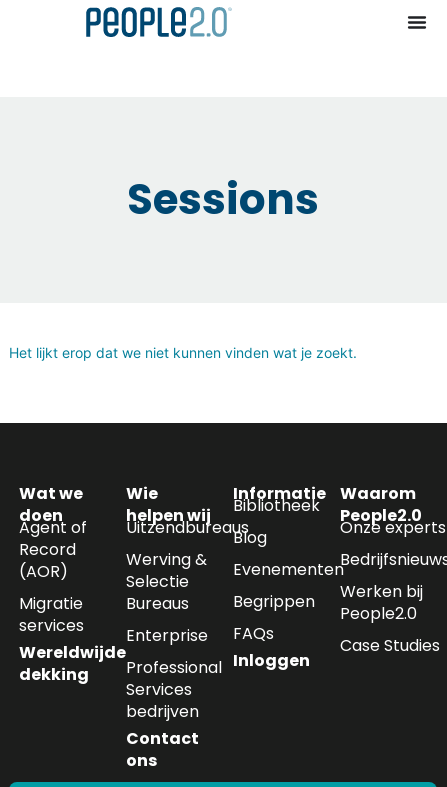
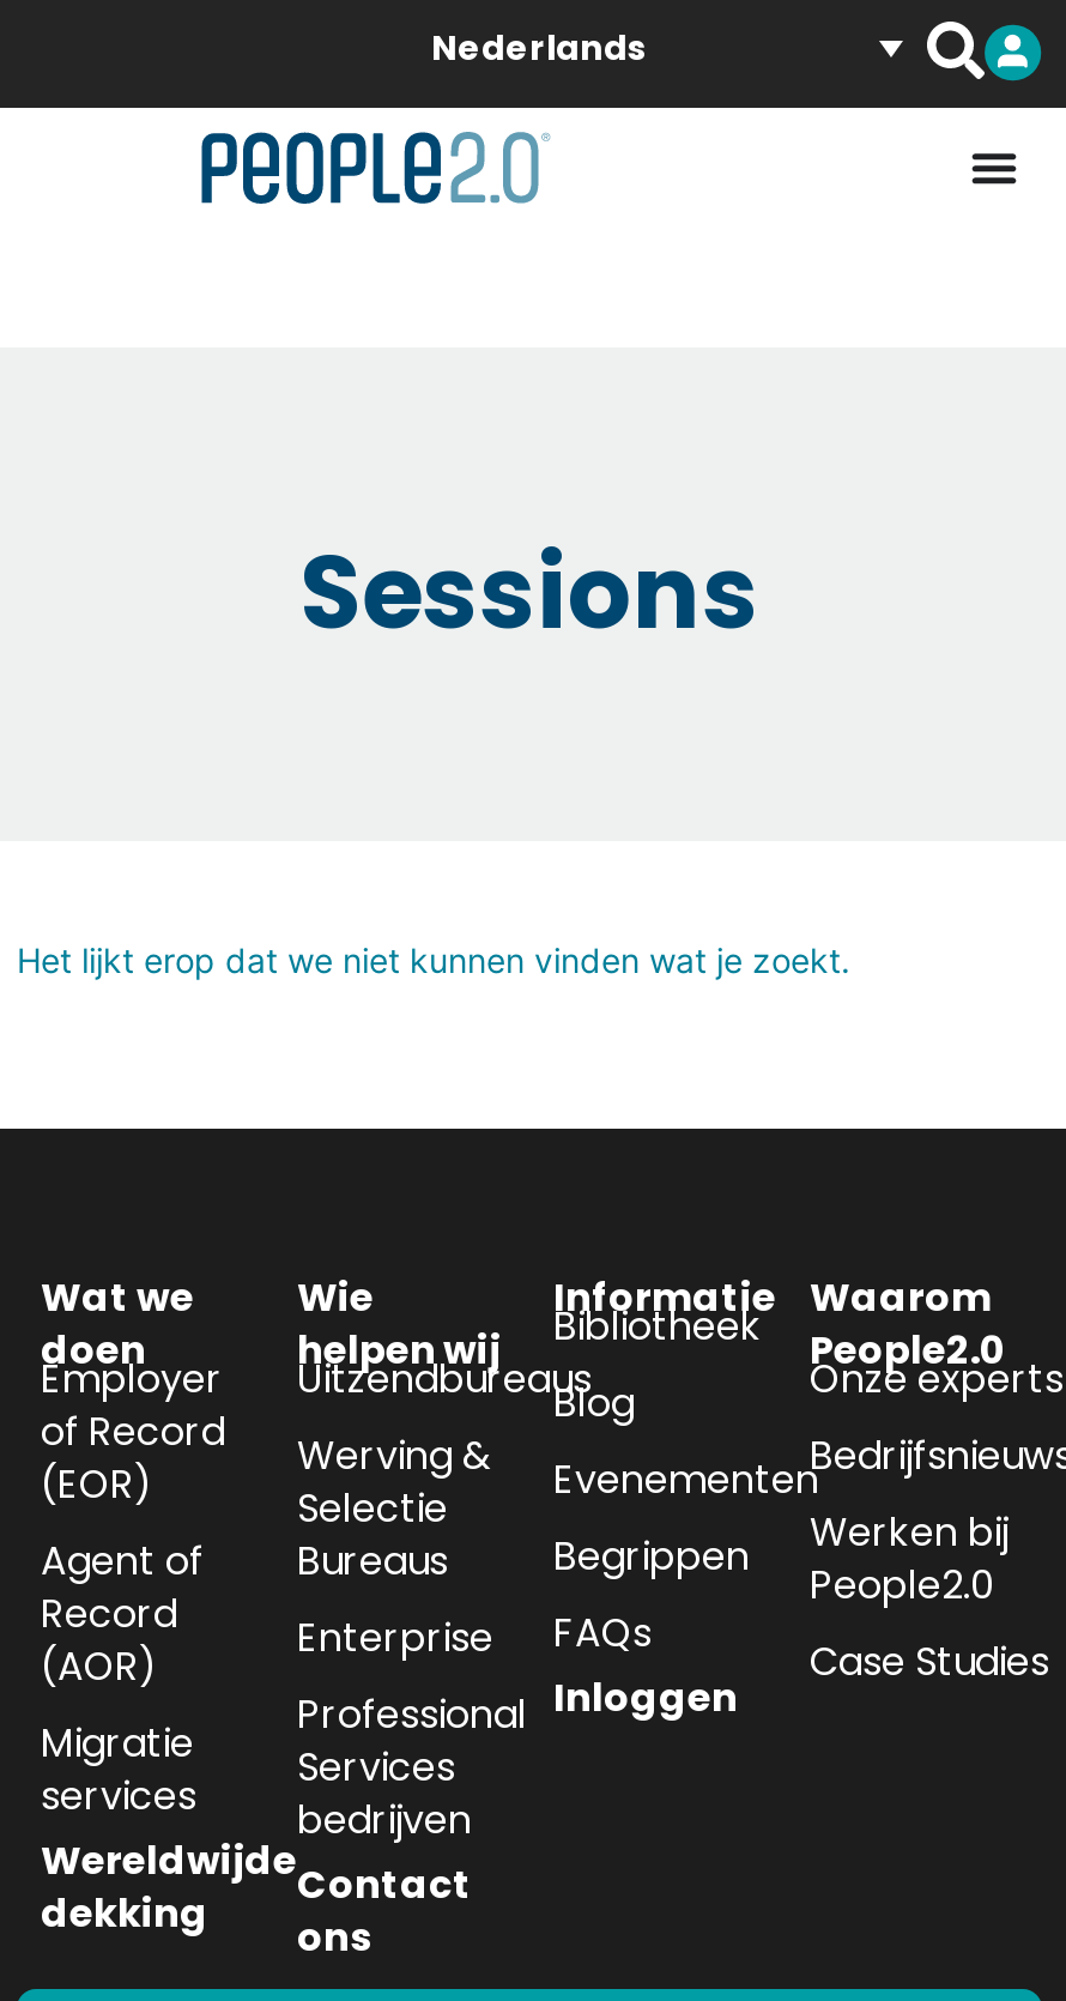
none -> [431,24,647,72] Nederlands
moved [19,516,126,686] -> [41,1534,297,1941]: Agent of | Record | (AOR) | Migratie | services | Wereldwijde | dekking
none -> [41,1352,225,1512] Employer | of Record | (EOR)

